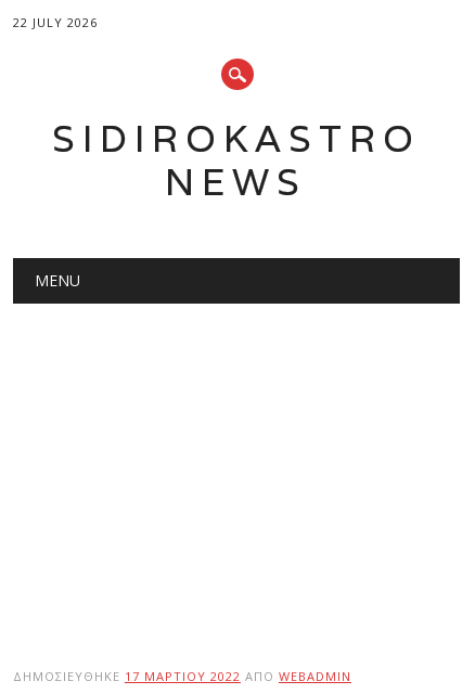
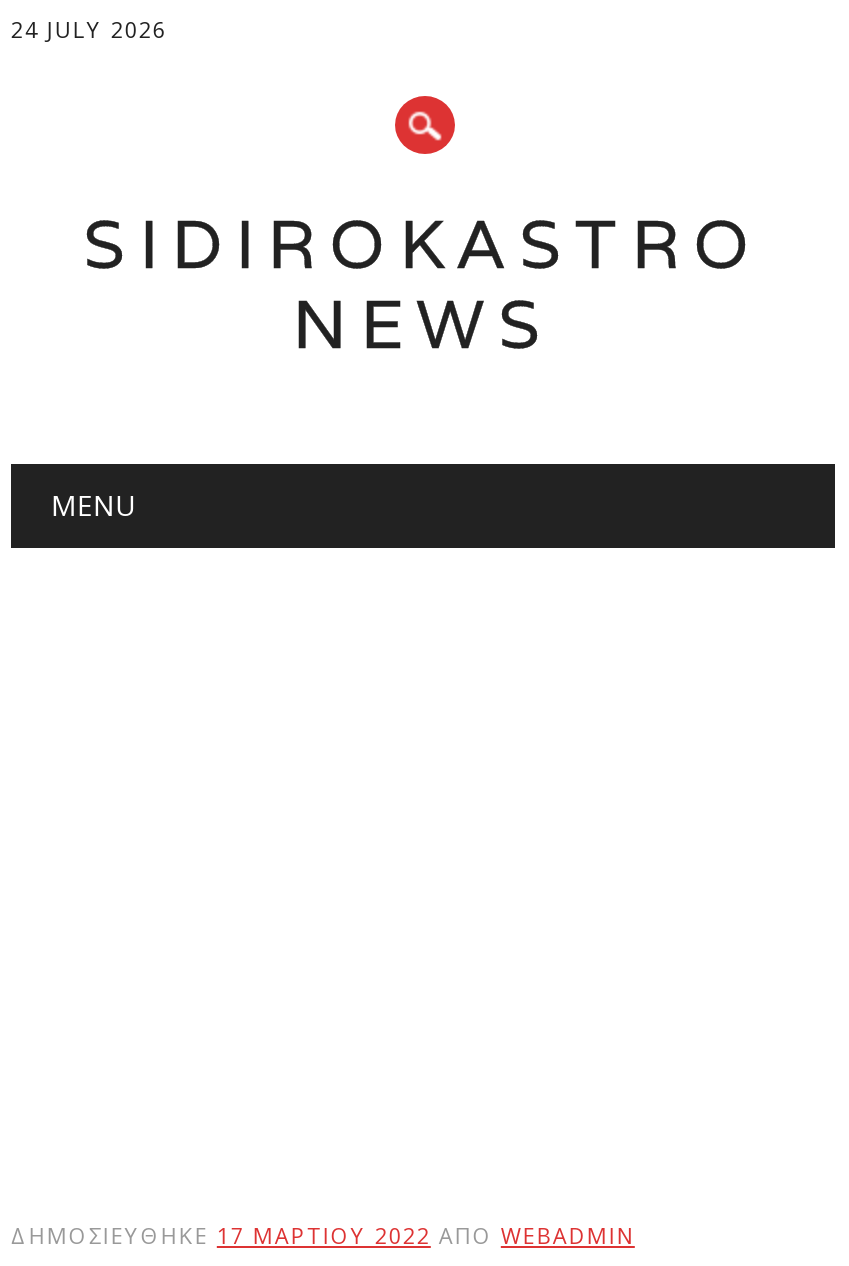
[13,14,97,30] 22 JULY 2026 -> [11,14,167,44] 24 JULY 2026

